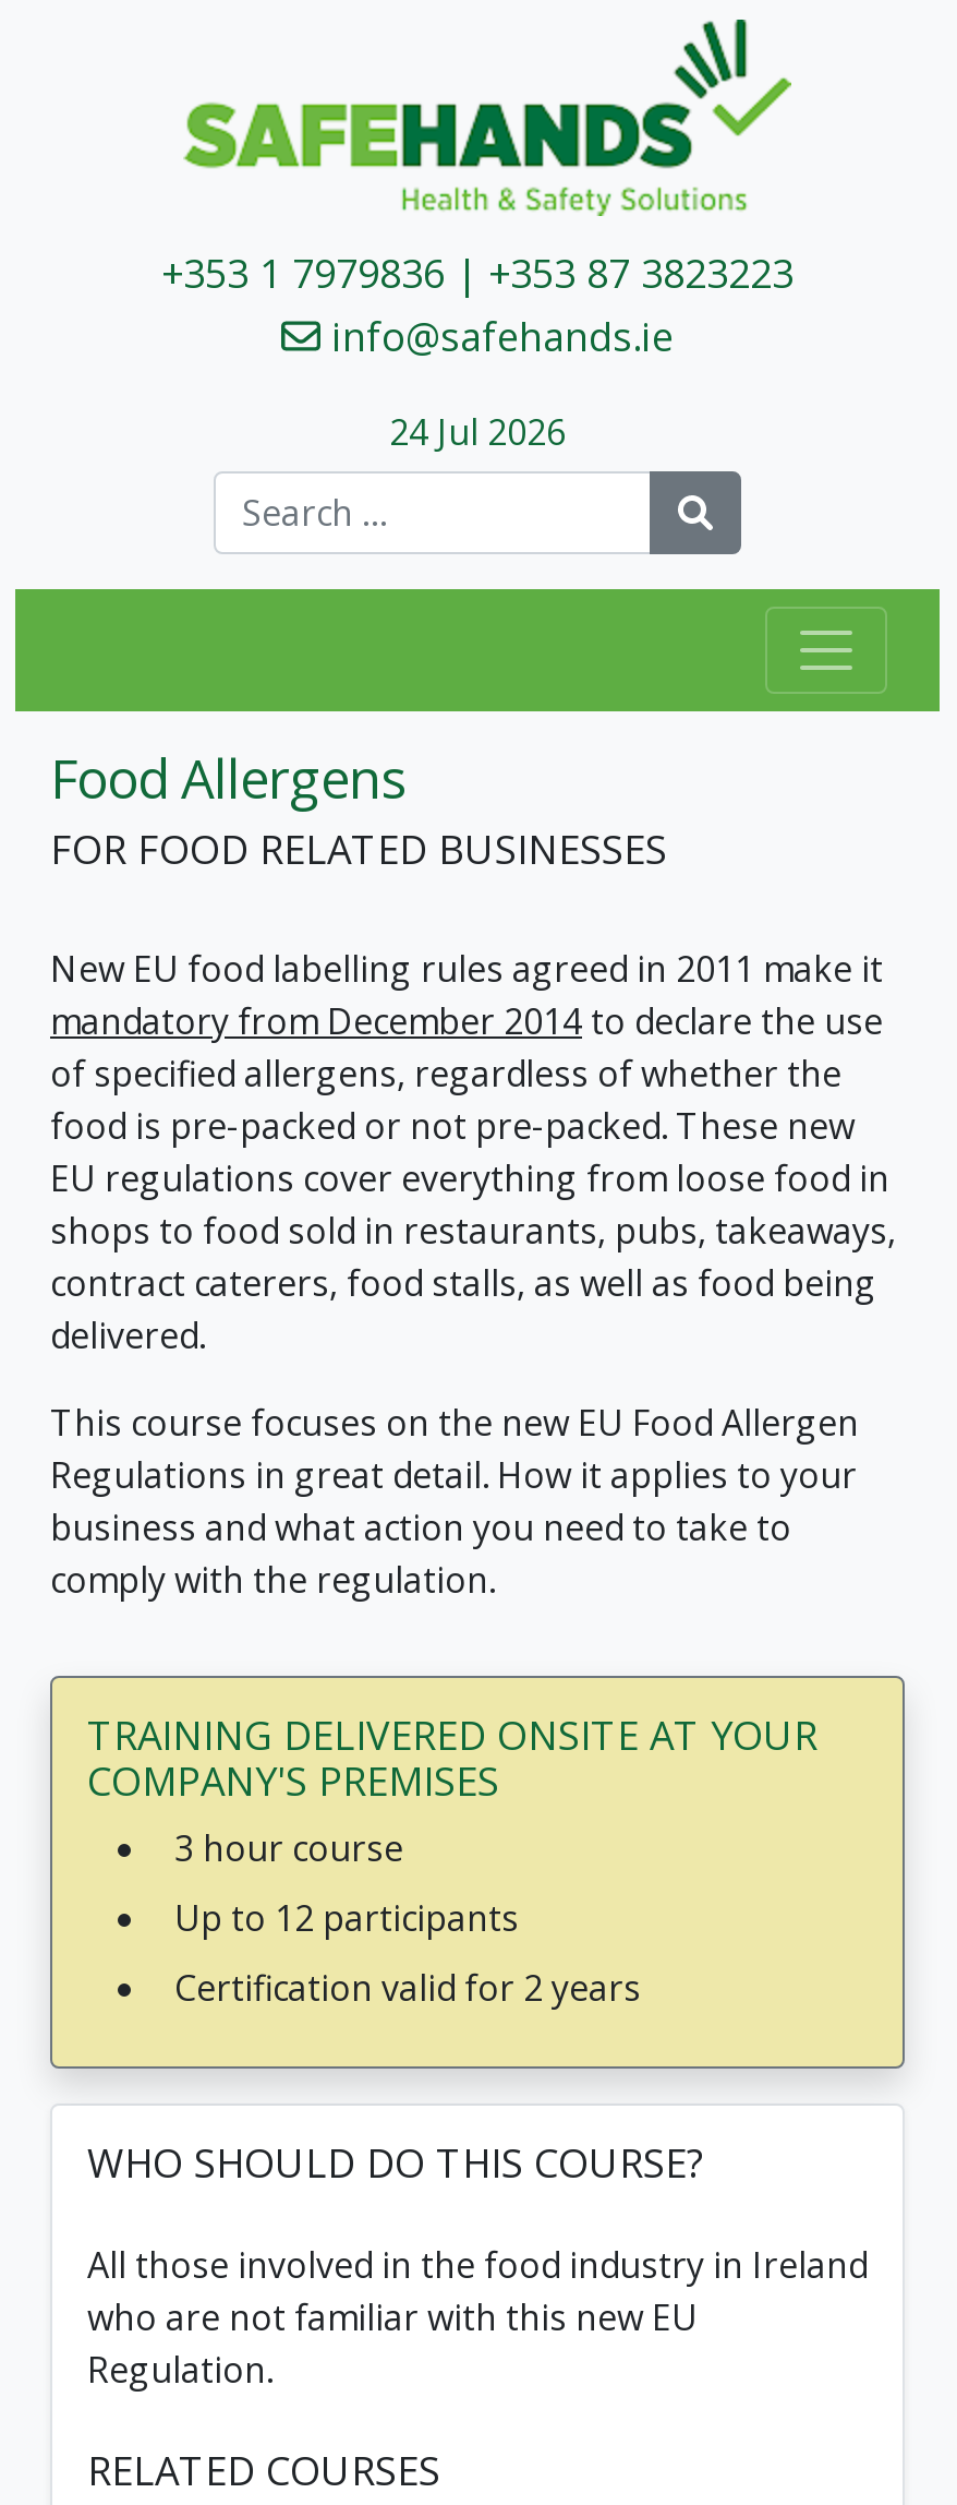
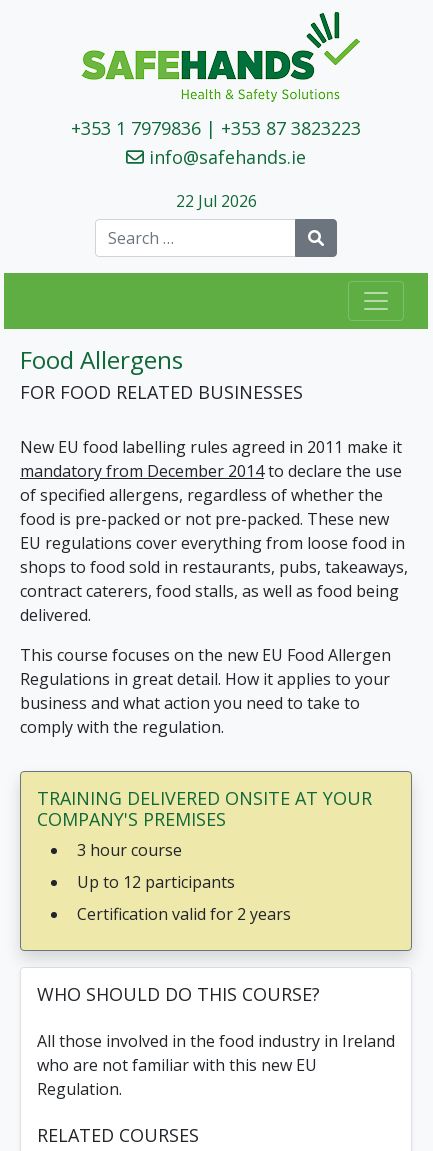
[389,408,566,456] 24 Jul 2026 -> [175,190,256,212] 22 Jul 2026

